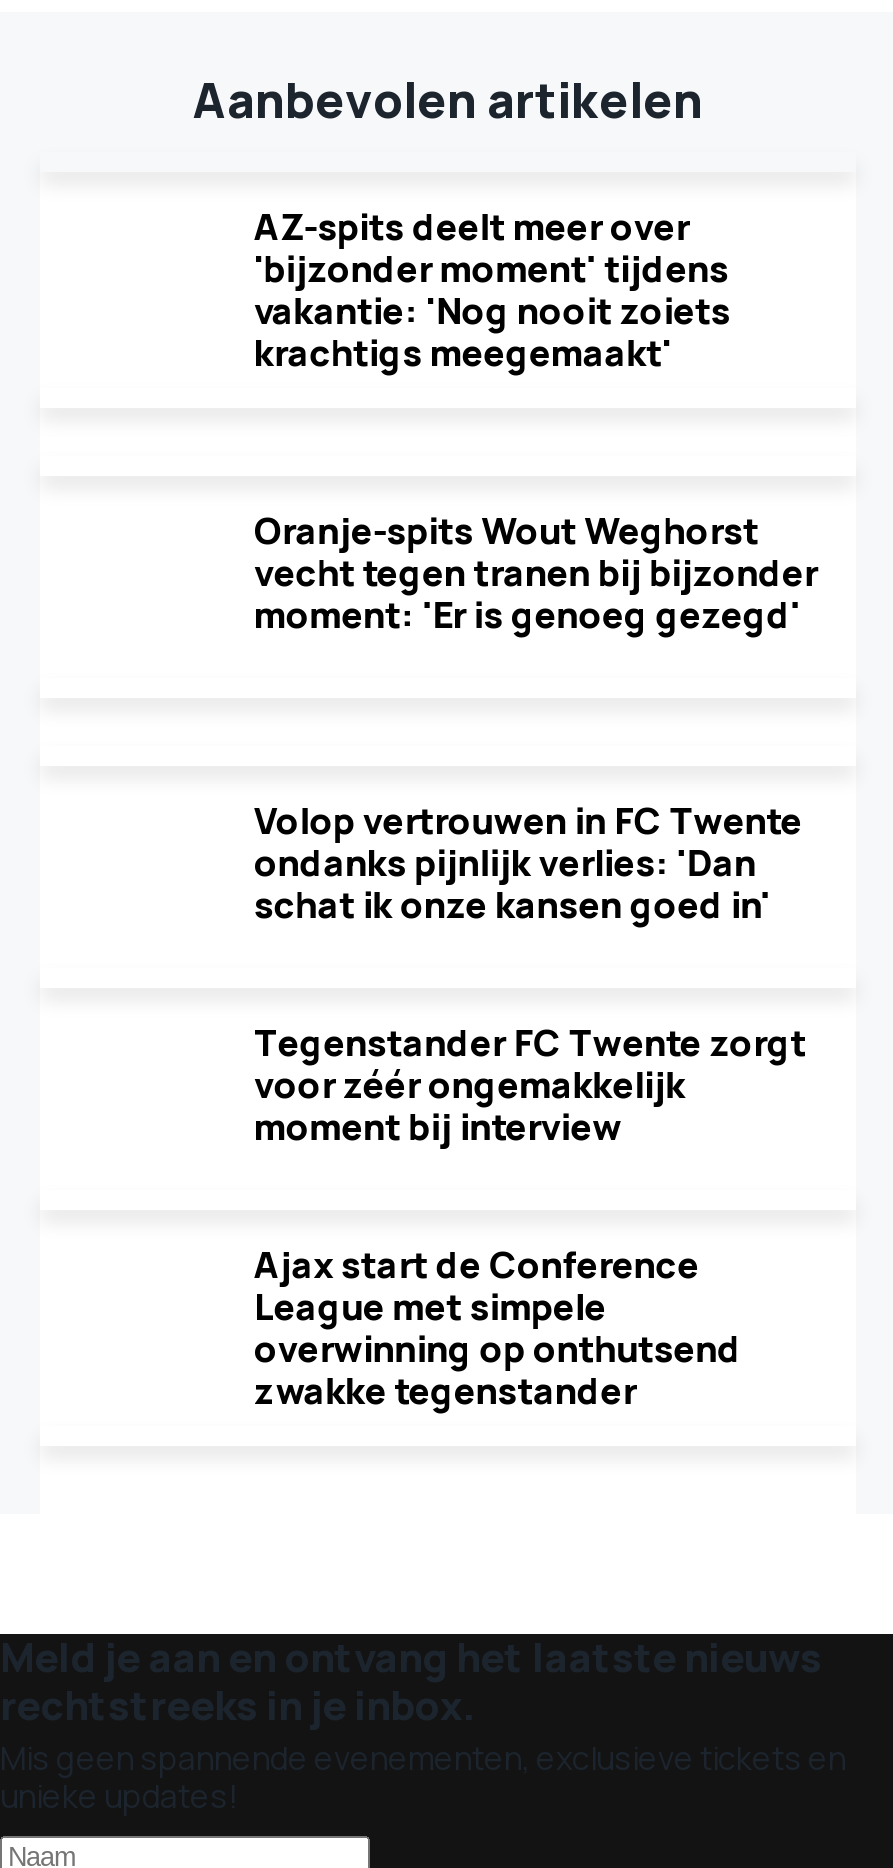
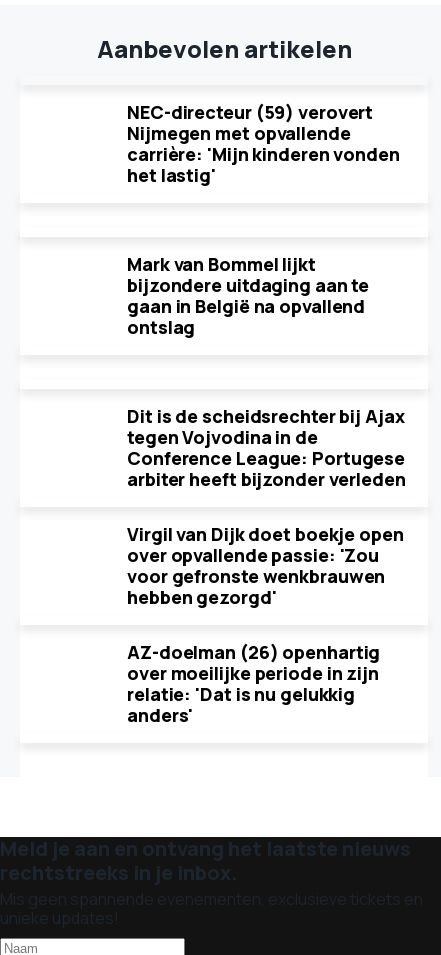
[254,202,731,376] AZ-spits deelt meer over | 'bijzonder moment' tijdens | vakantie: 'Nog nooit zoiets | krachtigs meegemaakt' -> [127,100,400,187] NEC-directeur (59) verovert | Nijmegen met opvallende | carrière: 'Mijn kinderen vonden | het lastig'
[254,506,818,638] Oranje-spits Wout Weghorst | vecht tegen tranen bij bijzonder | moment: 'Er is genoeg gezegd' -> [127,252,369,339] Mark van Bommel lijkt | bijzondere uitdaging aan te | gaan in België na opvallend | ontslag
[254,796,802,928] Volop vertrouwen in FC Twente | ondanks pijnlijk verlies: 'Dan | schat ik onze kansen goed in' -> [127,404,406,491] Dit is de scheidsrechter bij Ajax | tegen Vojvodina in de | Conference League: Portugese | arbiter heeft bijzonder verleden
[254,1018,806,1150] Tegenstander FC Twente zorgt | voor zéér ongemakkelijk | moment bij interview -> [127,522,404,609] Virgil van Dijk doet boekje open | over opvallende passie: 'Zou | voor gefronste wenkbrauwen | hebben gezorgd'
[254,1240,741,1414] Ajax start de Conference | League met simpele | overwinning op onthutsend | zwakke tegenstander -> [127,640,380,727] AZ-doelman (26) openhartig | over moeilijke periode in zijn | relatie: 'Dat is nu gelukkig | anders'

